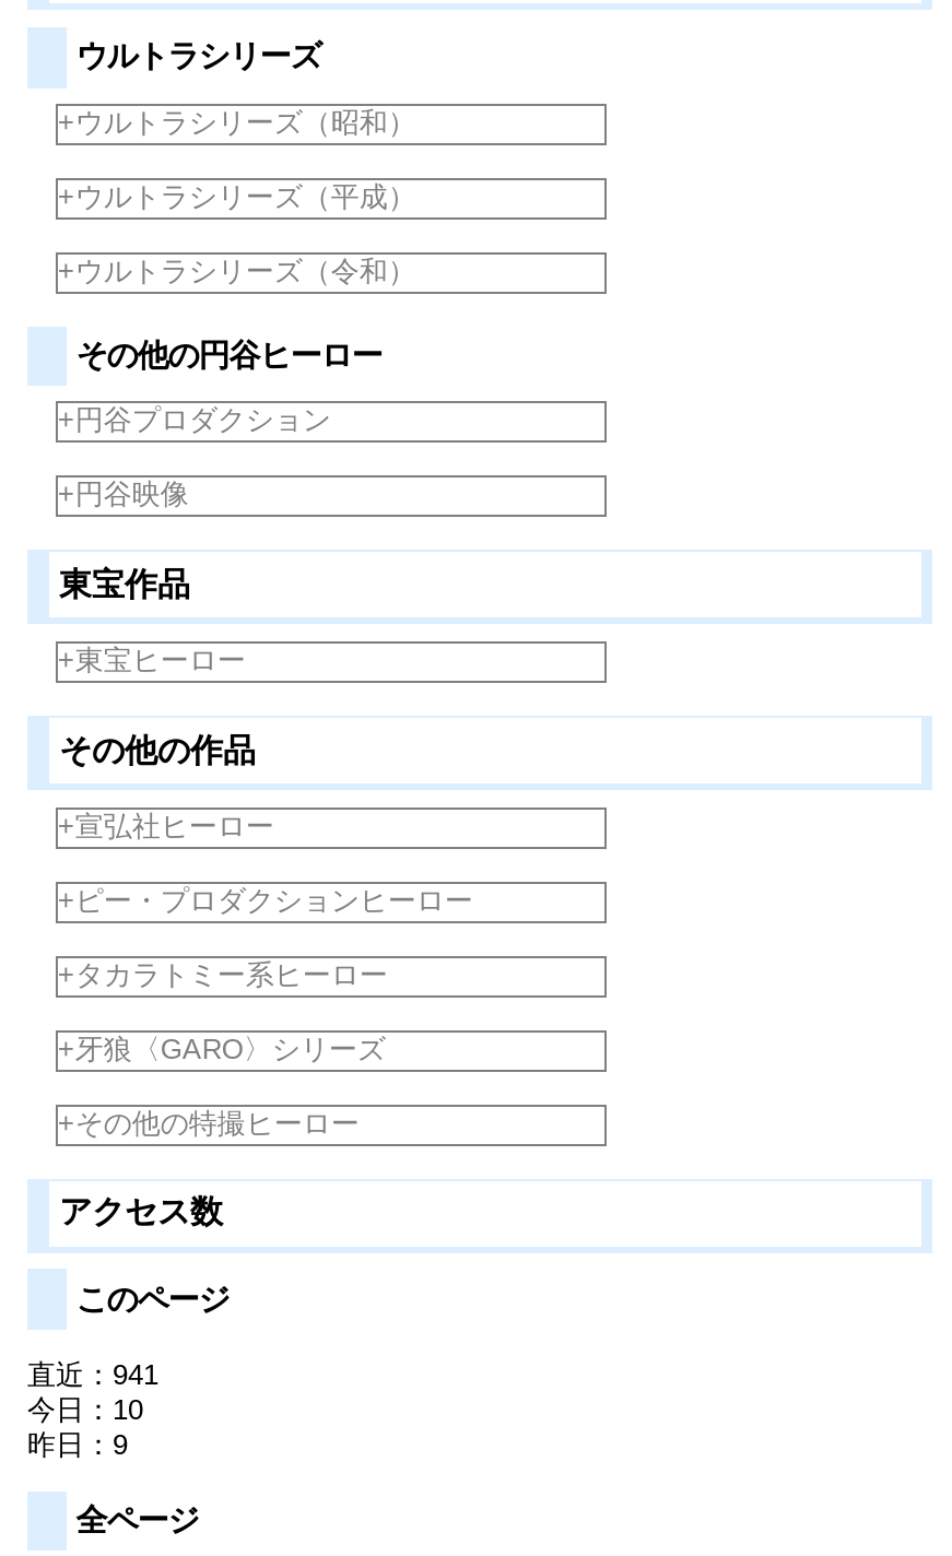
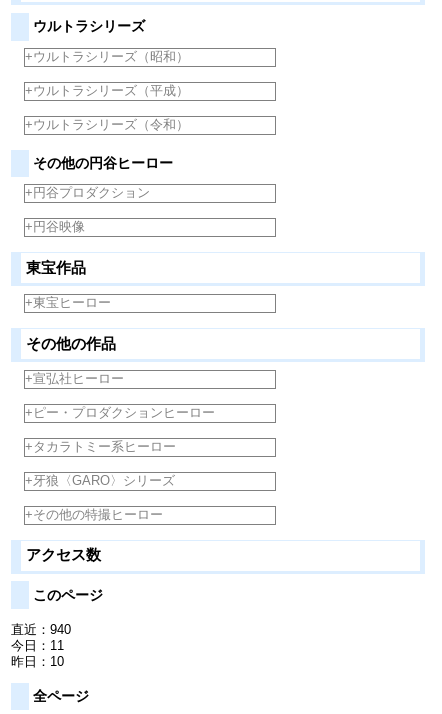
[27,1358,158,1391] 直近：941 -> [11,622,71,637] 直近：940
[27,1393,143,1426] 今日：10 -> [11,638,64,653] 今日：11
[27,1428,128,1461] 昨日：9 -> [11,654,64,669] 昨日：10

